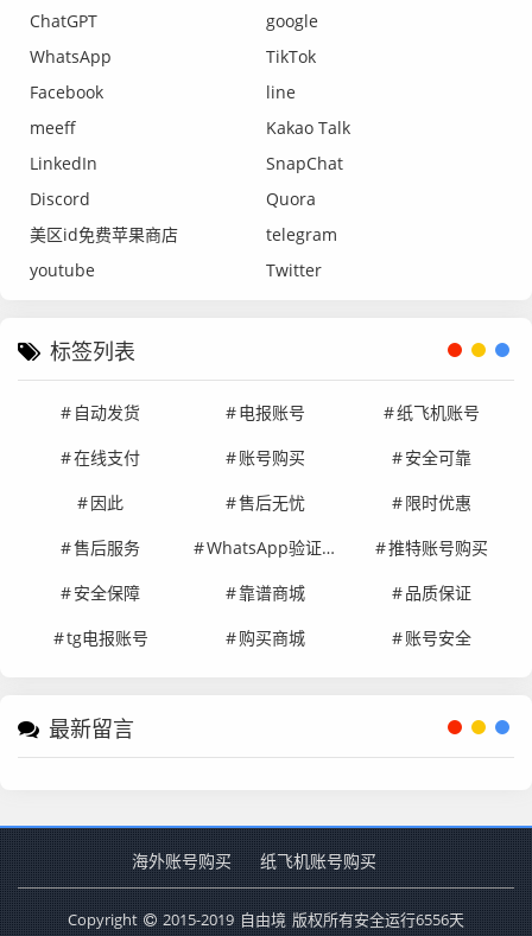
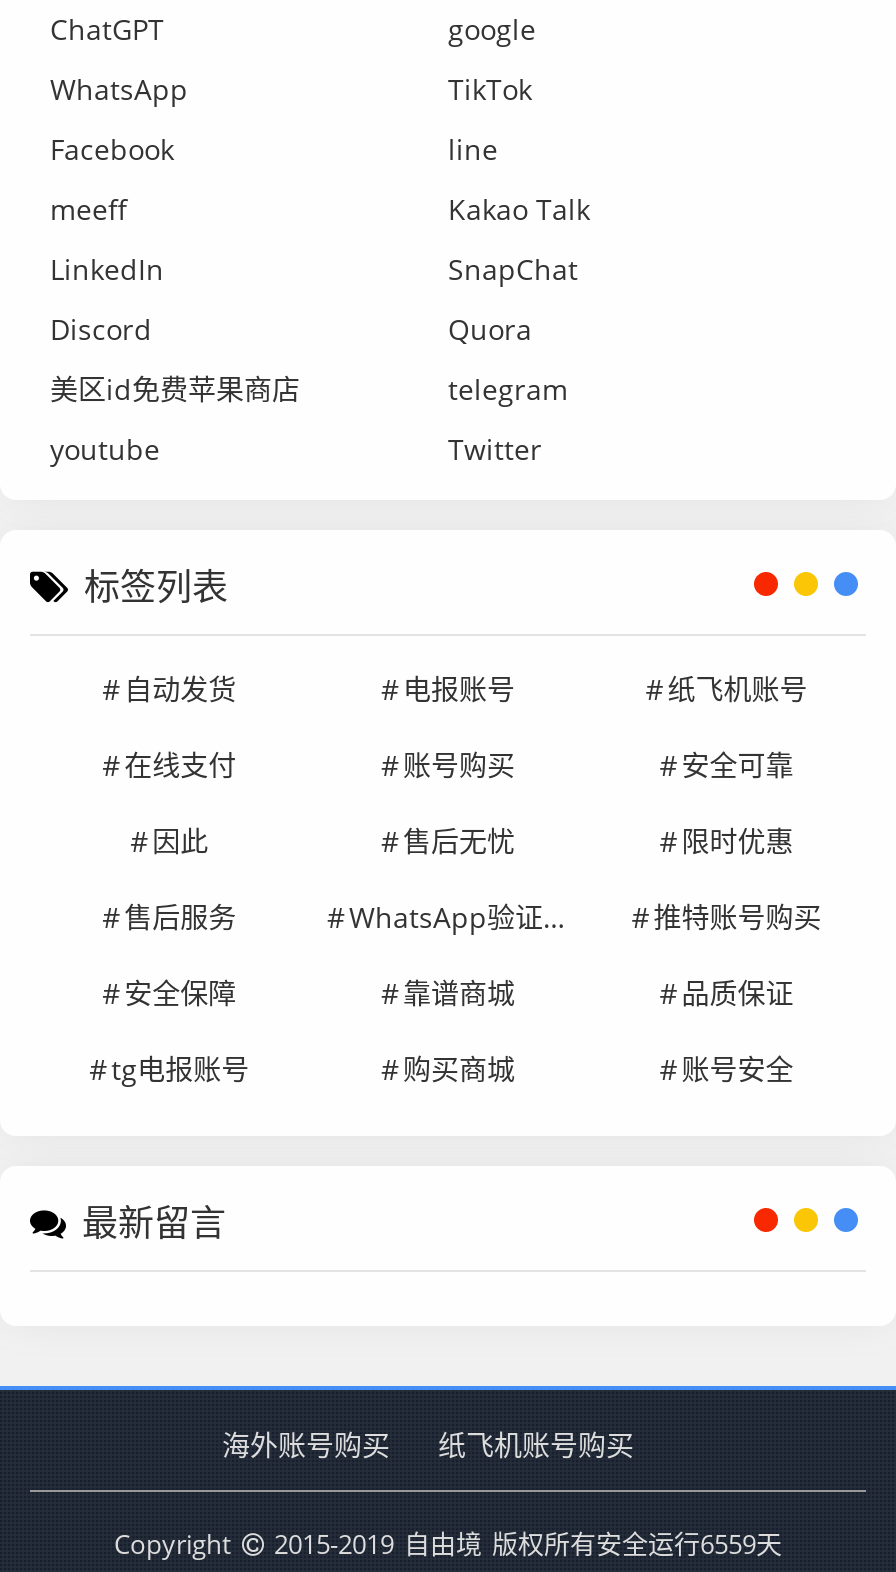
[163,908,464,930] 2015-2019 自由境 版权所有安全运行6556天 -> [274,1525,782,1561] 2015-2019 自由境 版权所有安全运行6559天

